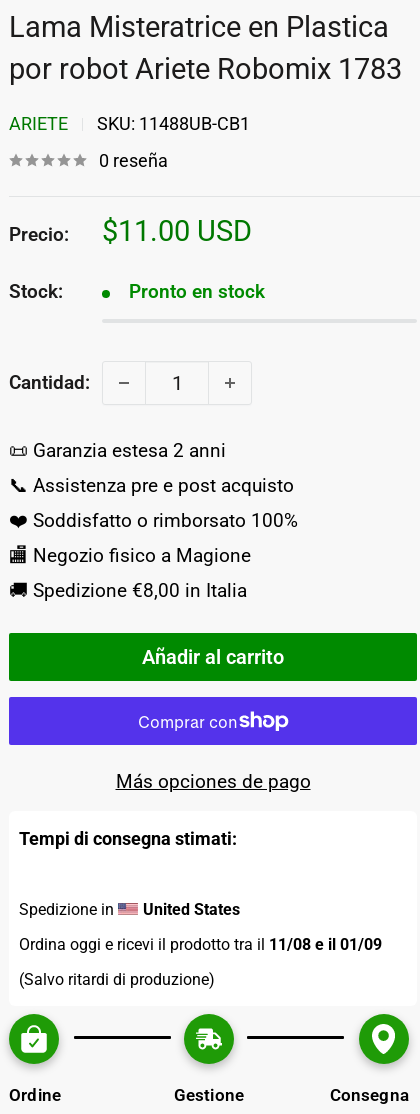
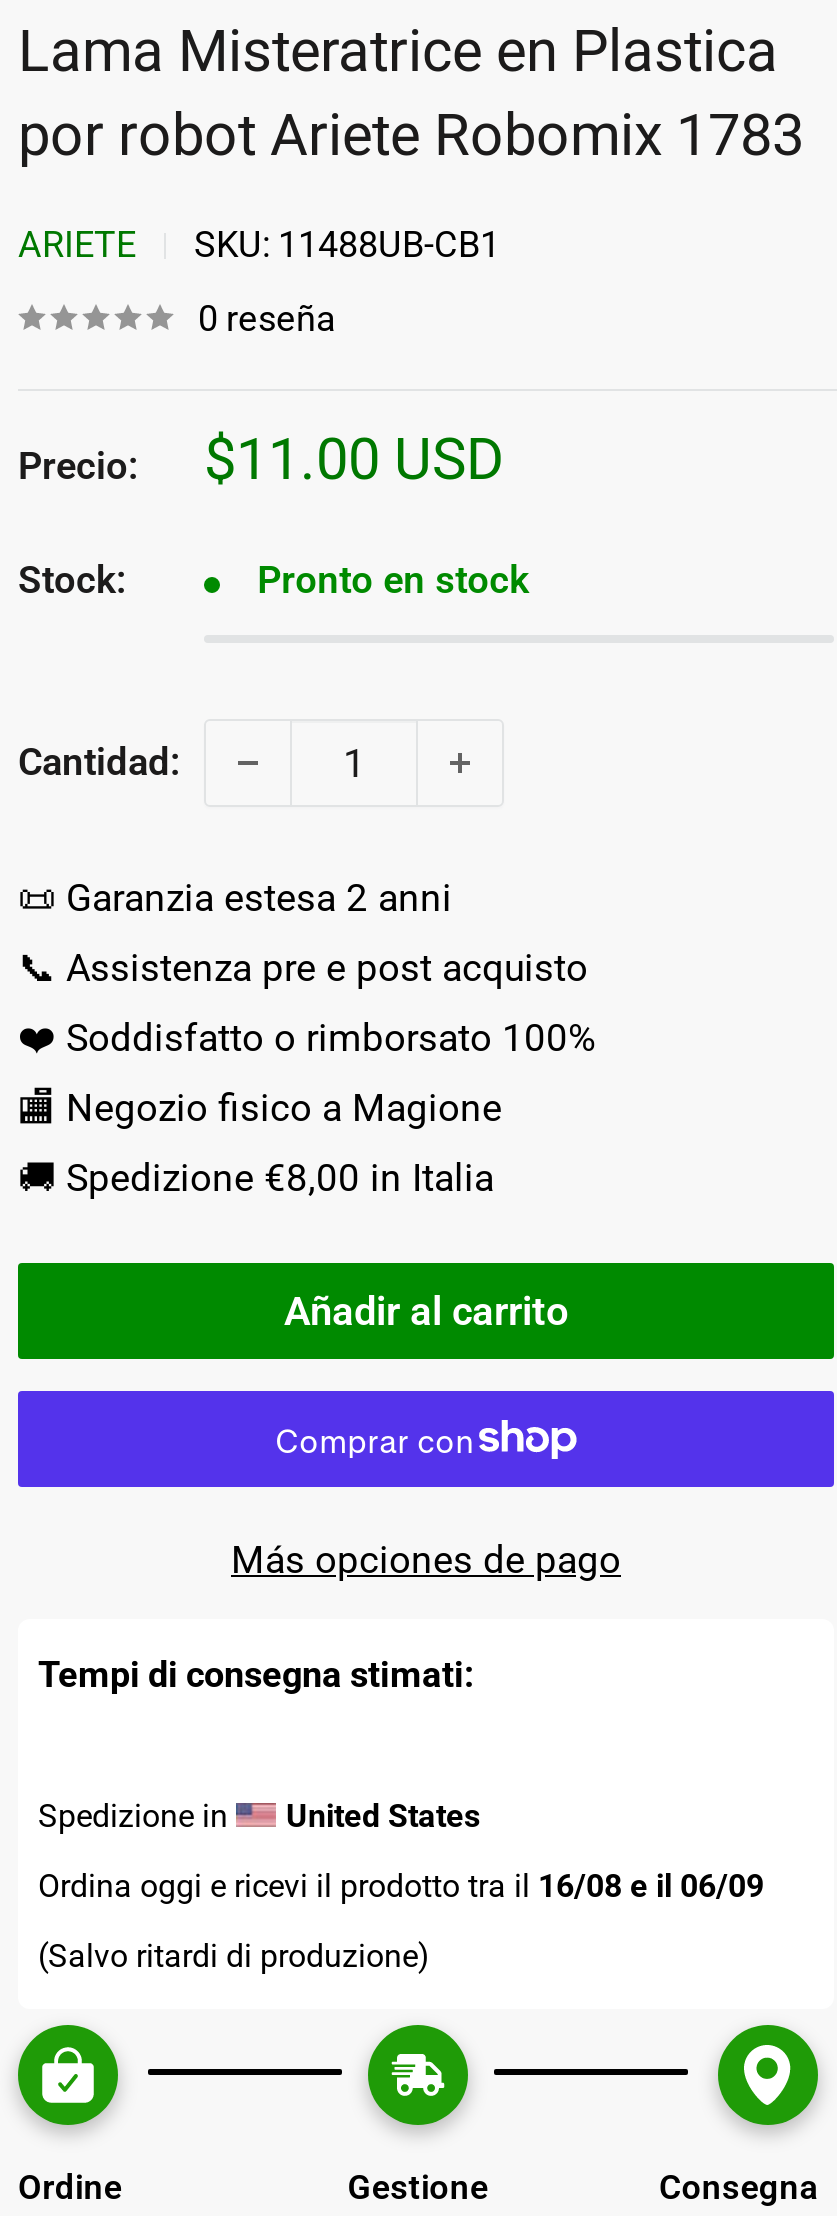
[19,935,386,954] Ordina oggi e ricevi il prodotto tra il 11/08 e il 01/09 -> [38,1867,772,1905] Ordina oggi e ricevi il prodotto tra il 16/08 e il 06/09

